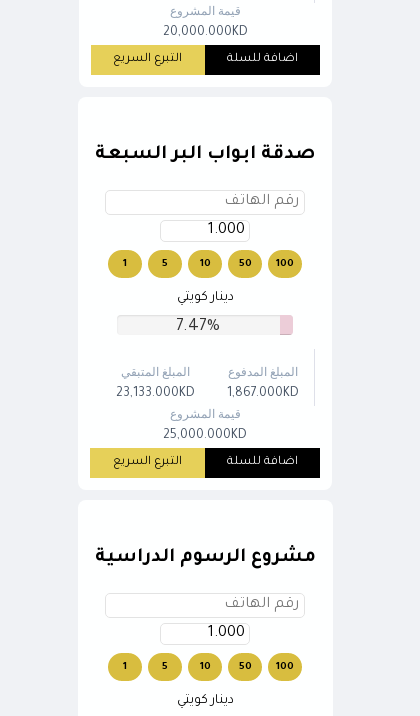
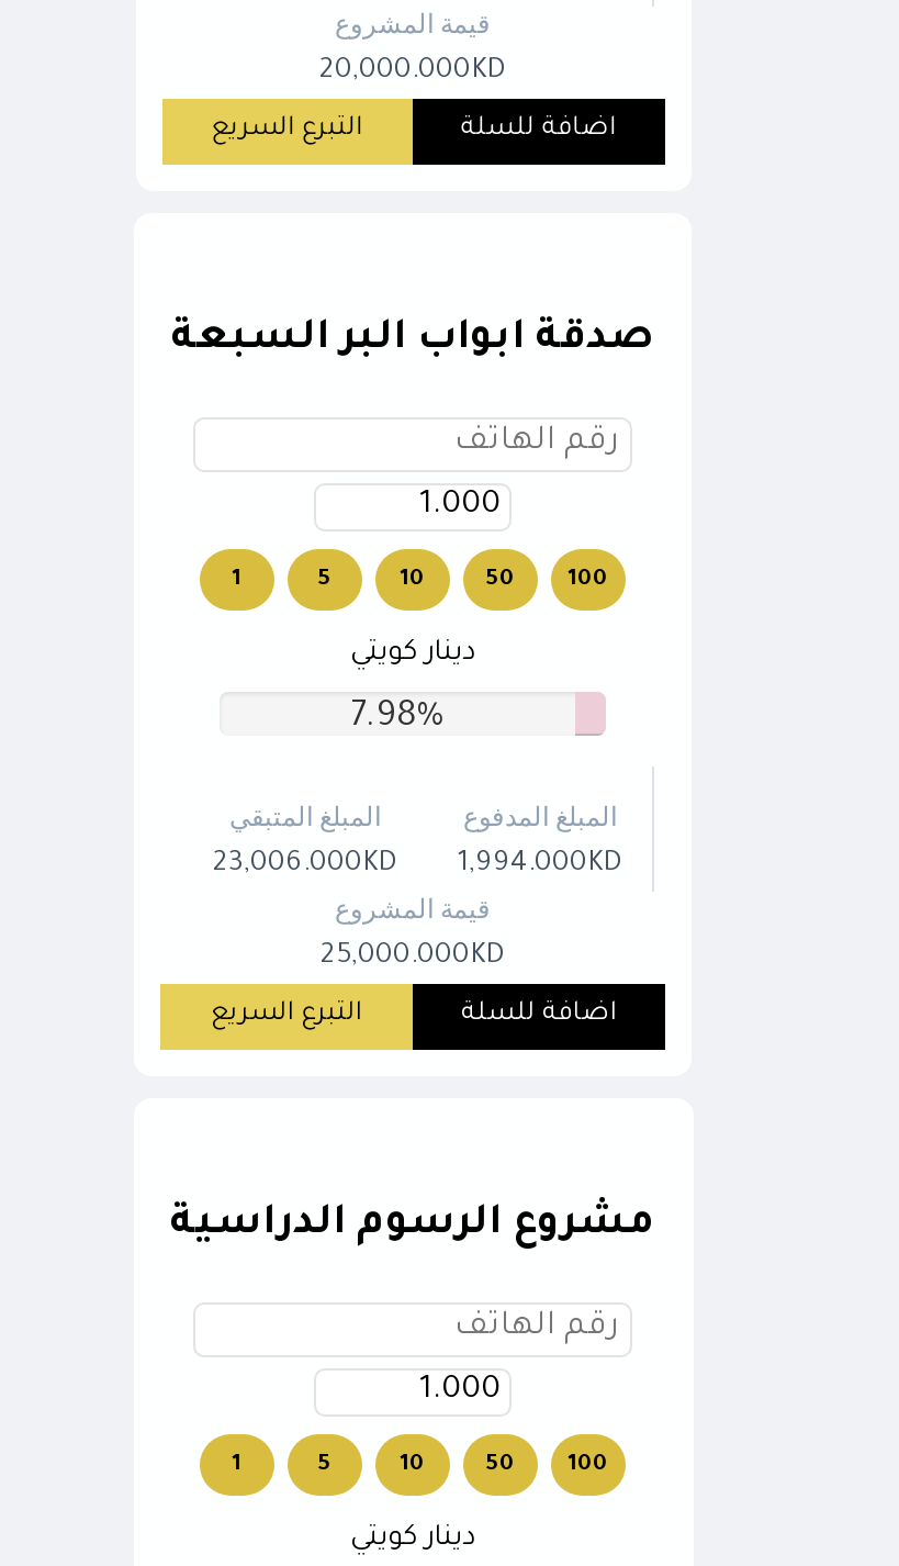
[176,318,220,336] 7.47% -> [350,698,445,738] 7.98%
[116,387,195,401] 23,133.000KD -> [213,850,397,881] 23,006.000KD
[226,387,298,401] 1,867.000KD -> [458,850,622,881] 1,994.000KD

